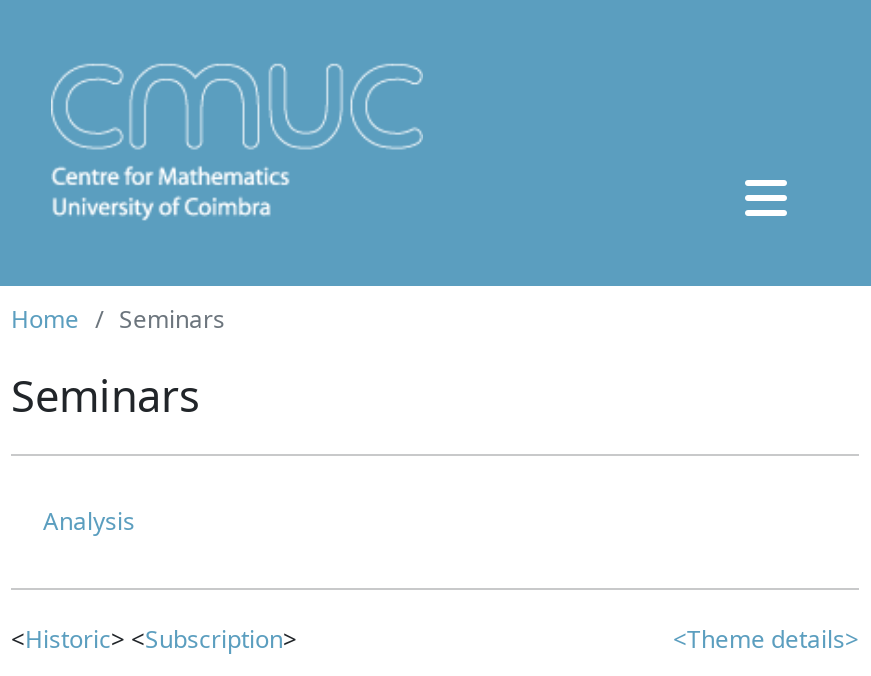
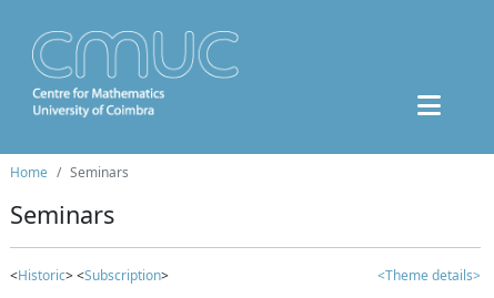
[43,504,135,538] Analysis -> none

